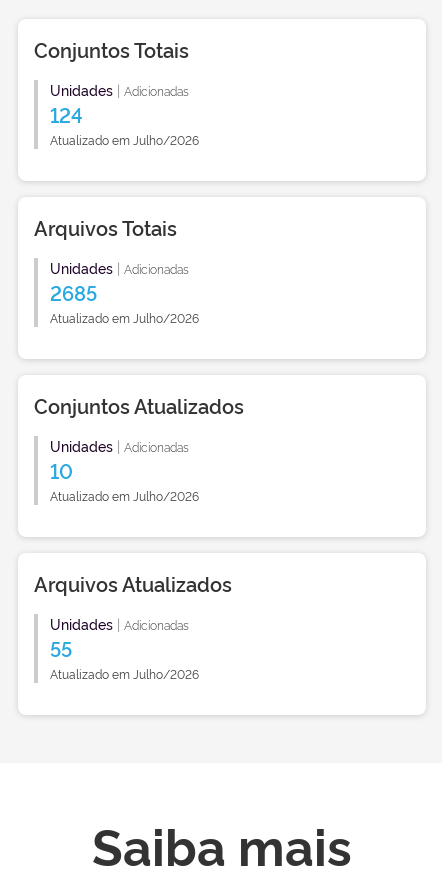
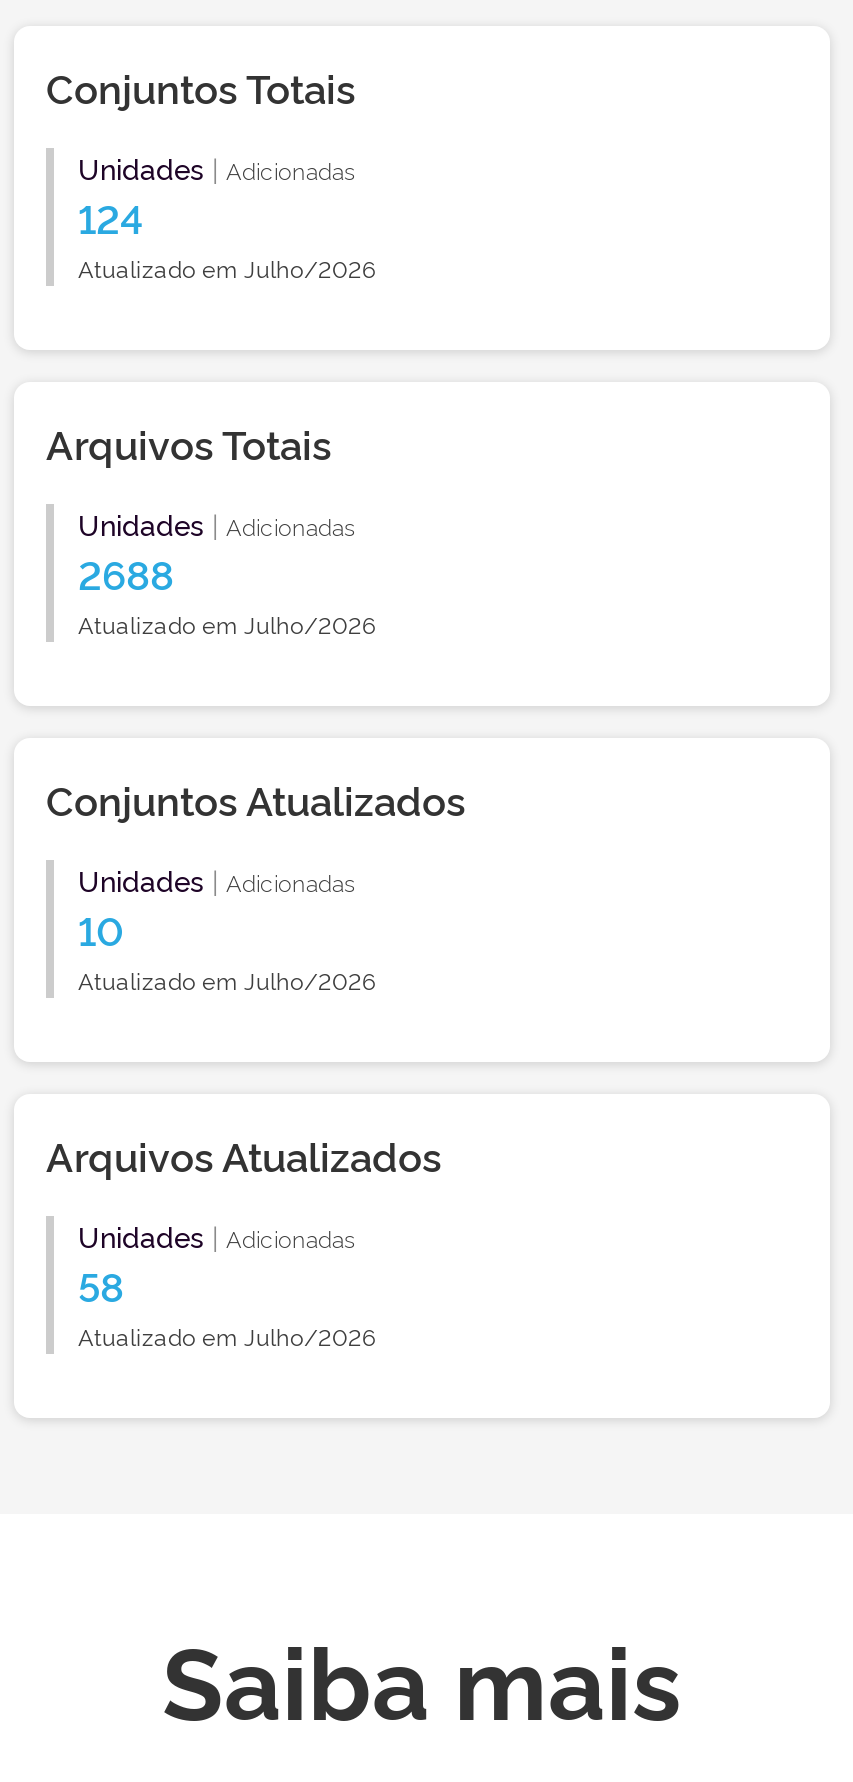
[50,277,97,305] 2685 -> [78,543,174,599] 2688
[50,633,72,661] 55 -> [78,1255,124,1311] 58

